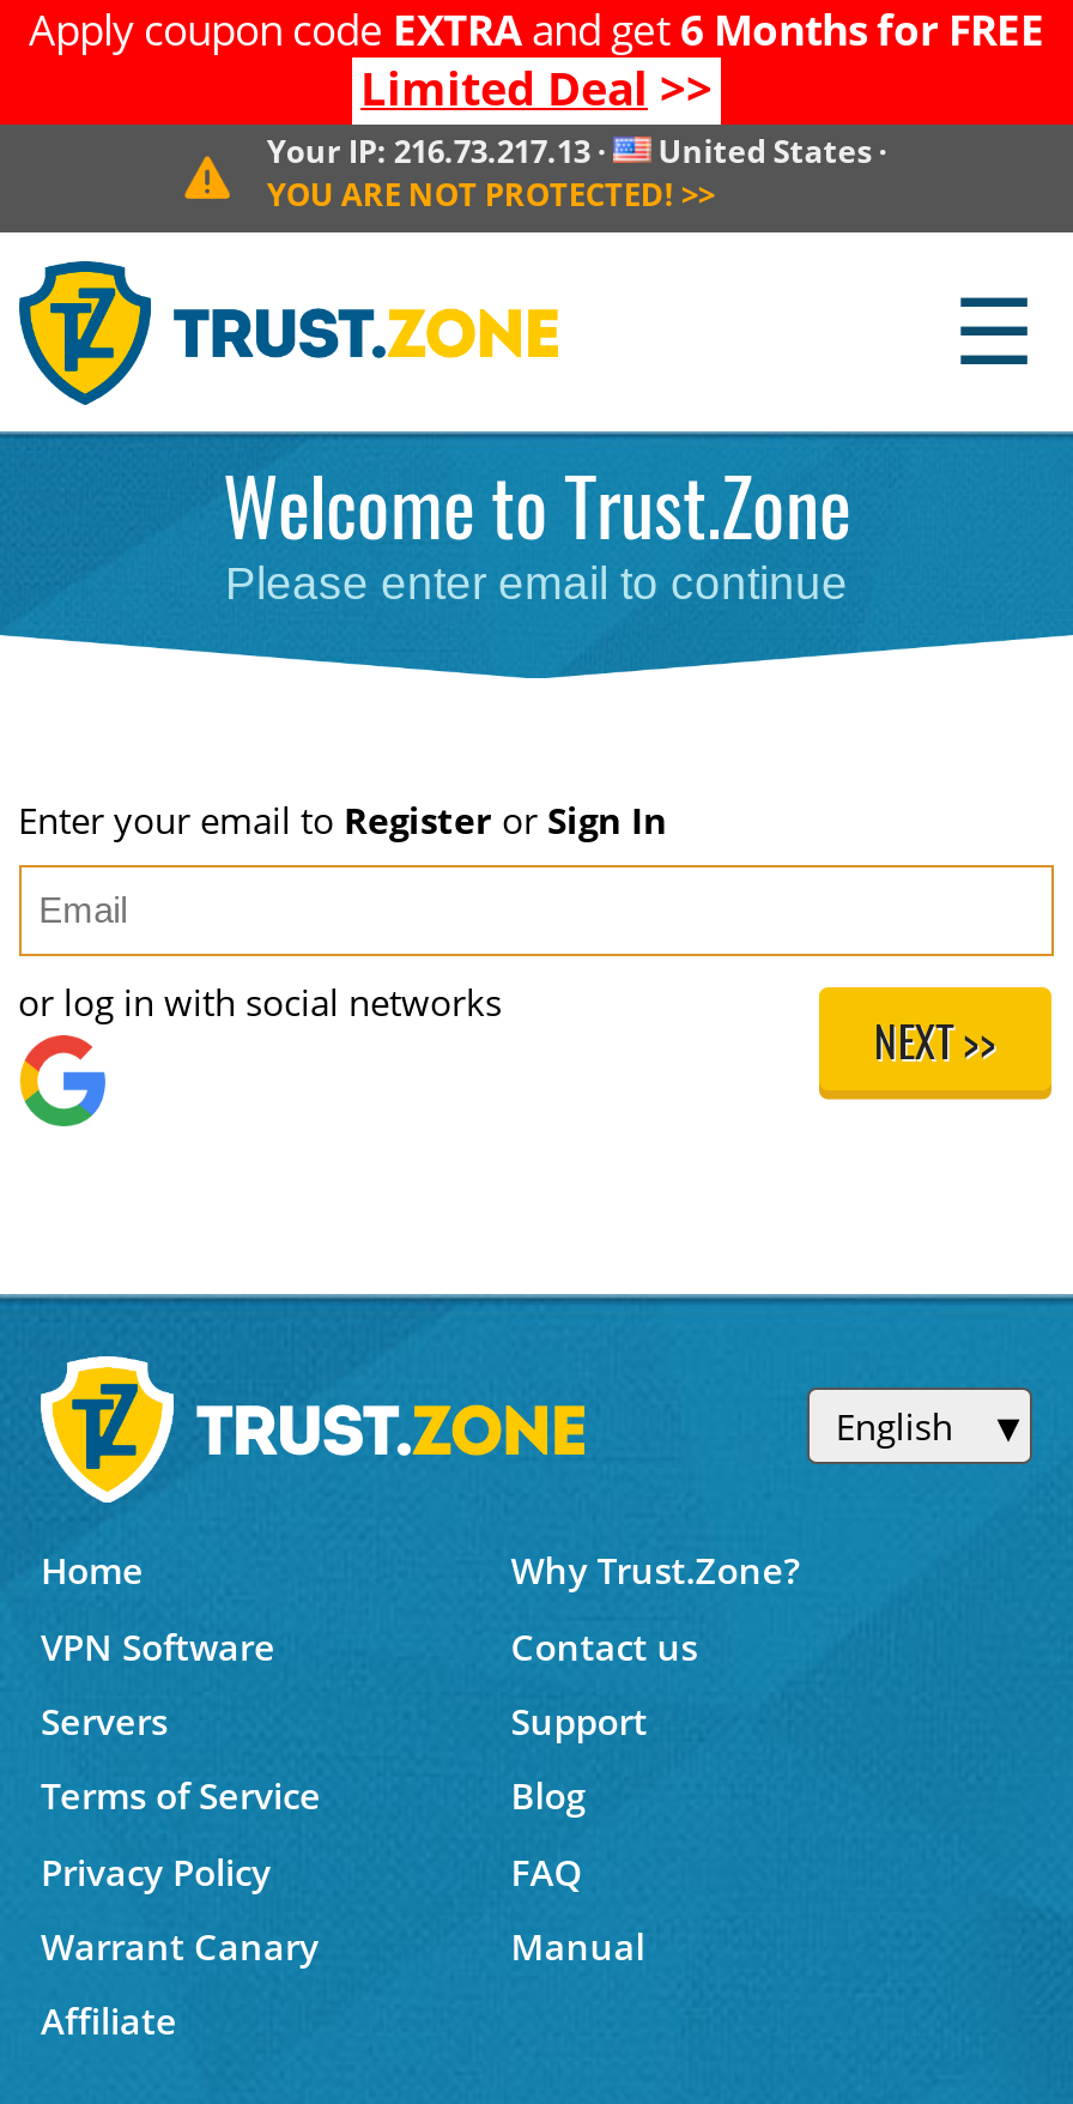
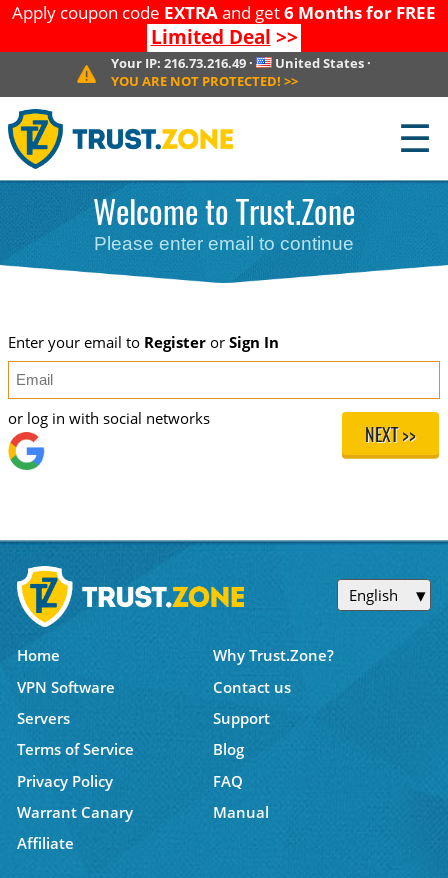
[267,129,888,172] Your IP: 216.73.217.13 · United States · -> [111,54,371,72] Your IP: 216.73.216.49 · United States ·

